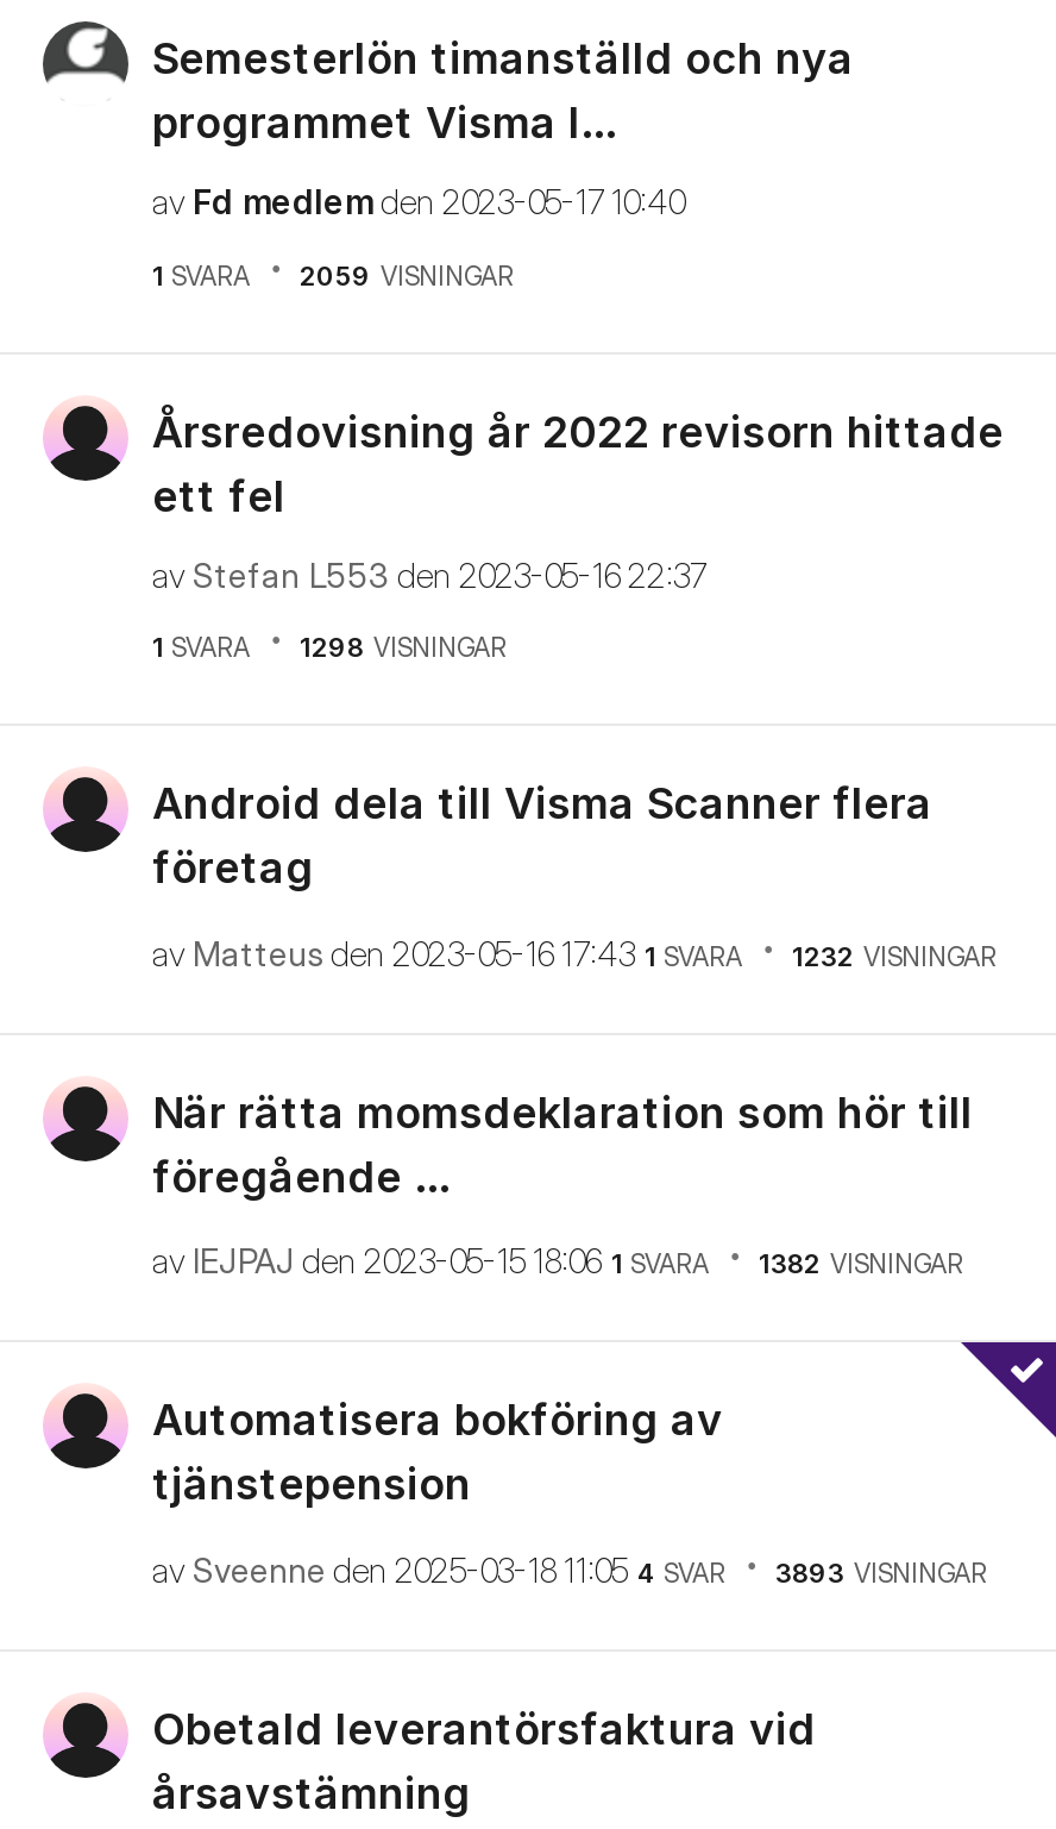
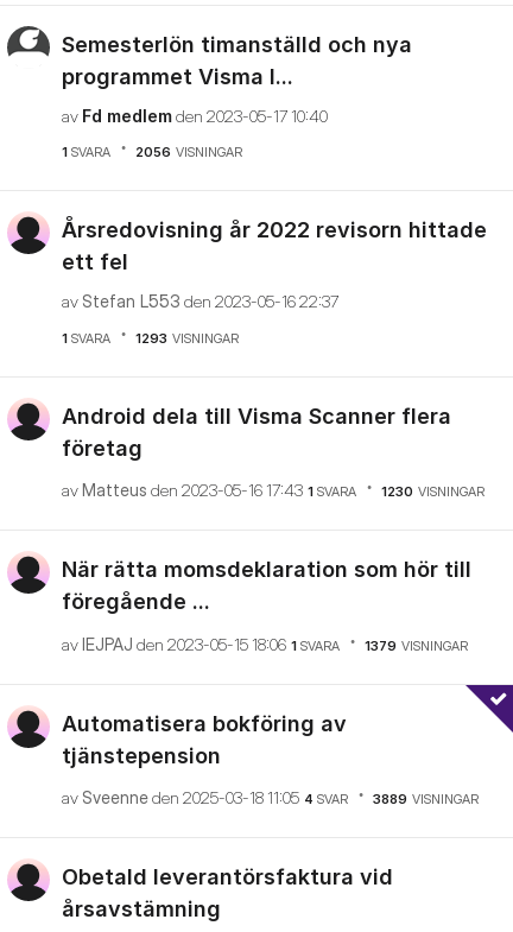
[152,258,514,292] 1 SVARA 2059 VISNINGAR -> [62,144,242,160] 1 SVARA 2056 VISNINGAR
[152,631,507,664] 1 SVARA 1298 VISNINGAR -> [62,329,239,346] 1 SVARA 1293 VISNINGAR
[152,932,997,972] av Matteus den 2023-05-16 17:43 1 SVARA 1232 VISNINGAR -> [62,480,484,500] av Matteus den 2023-05-16 17:43 1 SVARA 1230 VISNINGAR
[152,1240,963,1280] av IEJPAJ den 2023-05-15 18:06 1 SVARA 1382 VISNINGAR -> [62,633,468,654] av IEJPAJ den 2023-05-15 18:06 1 SVARA 1379 VISNINGAR
[775,1555,987,1589] 3893 VISNINGAR -> [373,791,479,807] 3889 VISNINGAR

